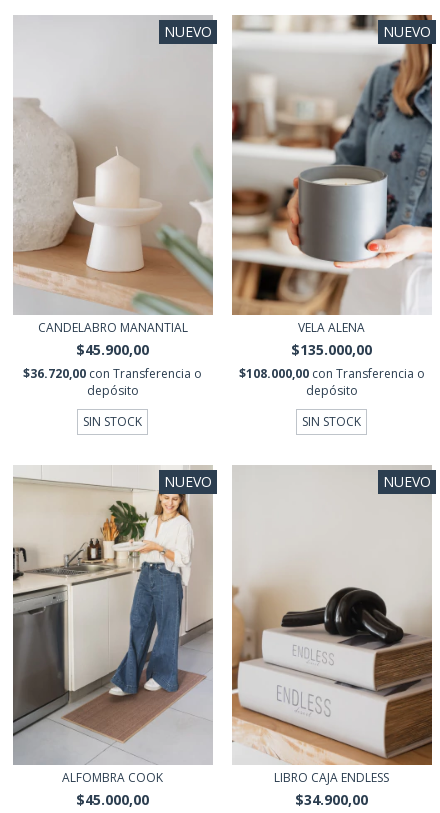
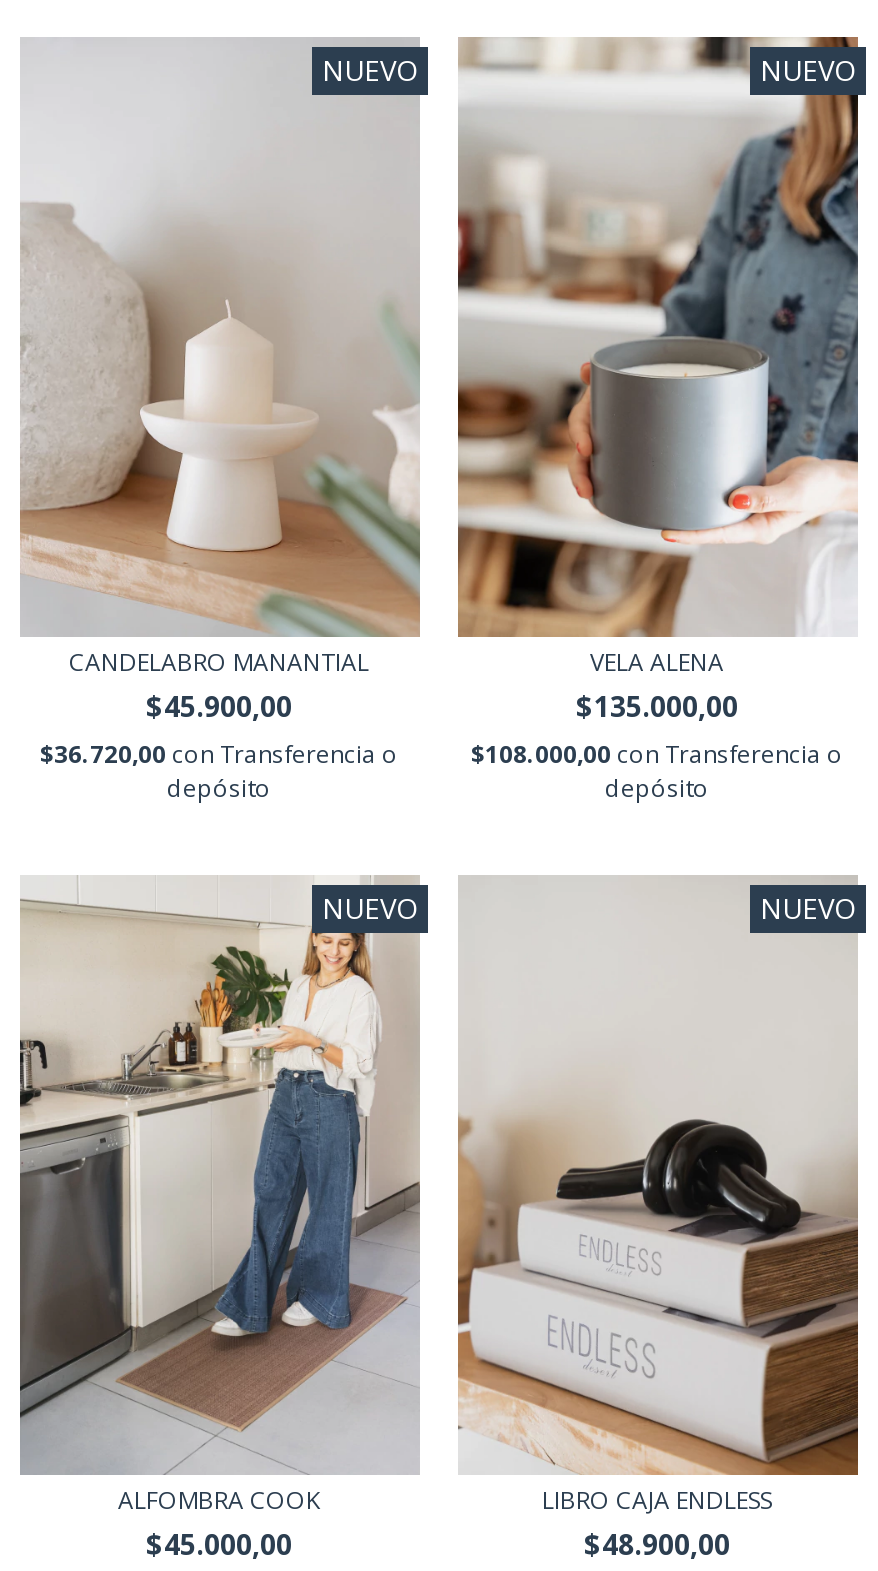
[83,413,142,430] SIN STOCK -> none
[302,413,361,430] SIN STOCK -> none
[295,790,368,809] $34.900,00 -> [584,1525,730,1563] $48.900,00

